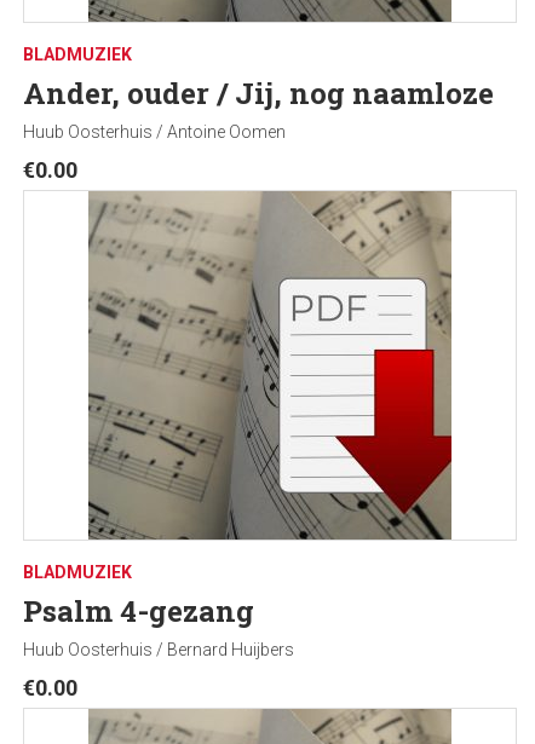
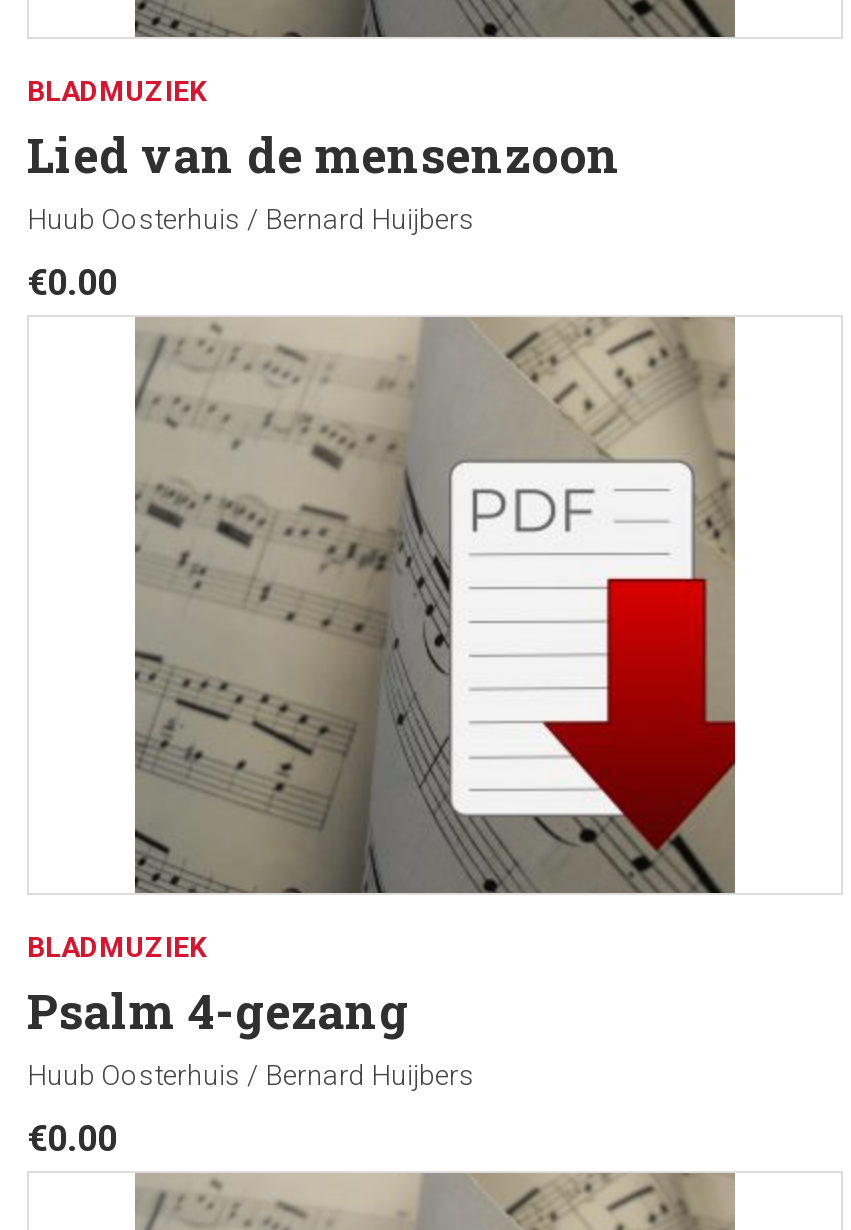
[23,74,494,142] Ander, ouder / Jij, nog naamloze | Huub Oosterhuis / Antoine Oomen -> [27,122,621,234] Lied van de mensenzoon | Huub Oosterhuis / Bernard Huijbers

